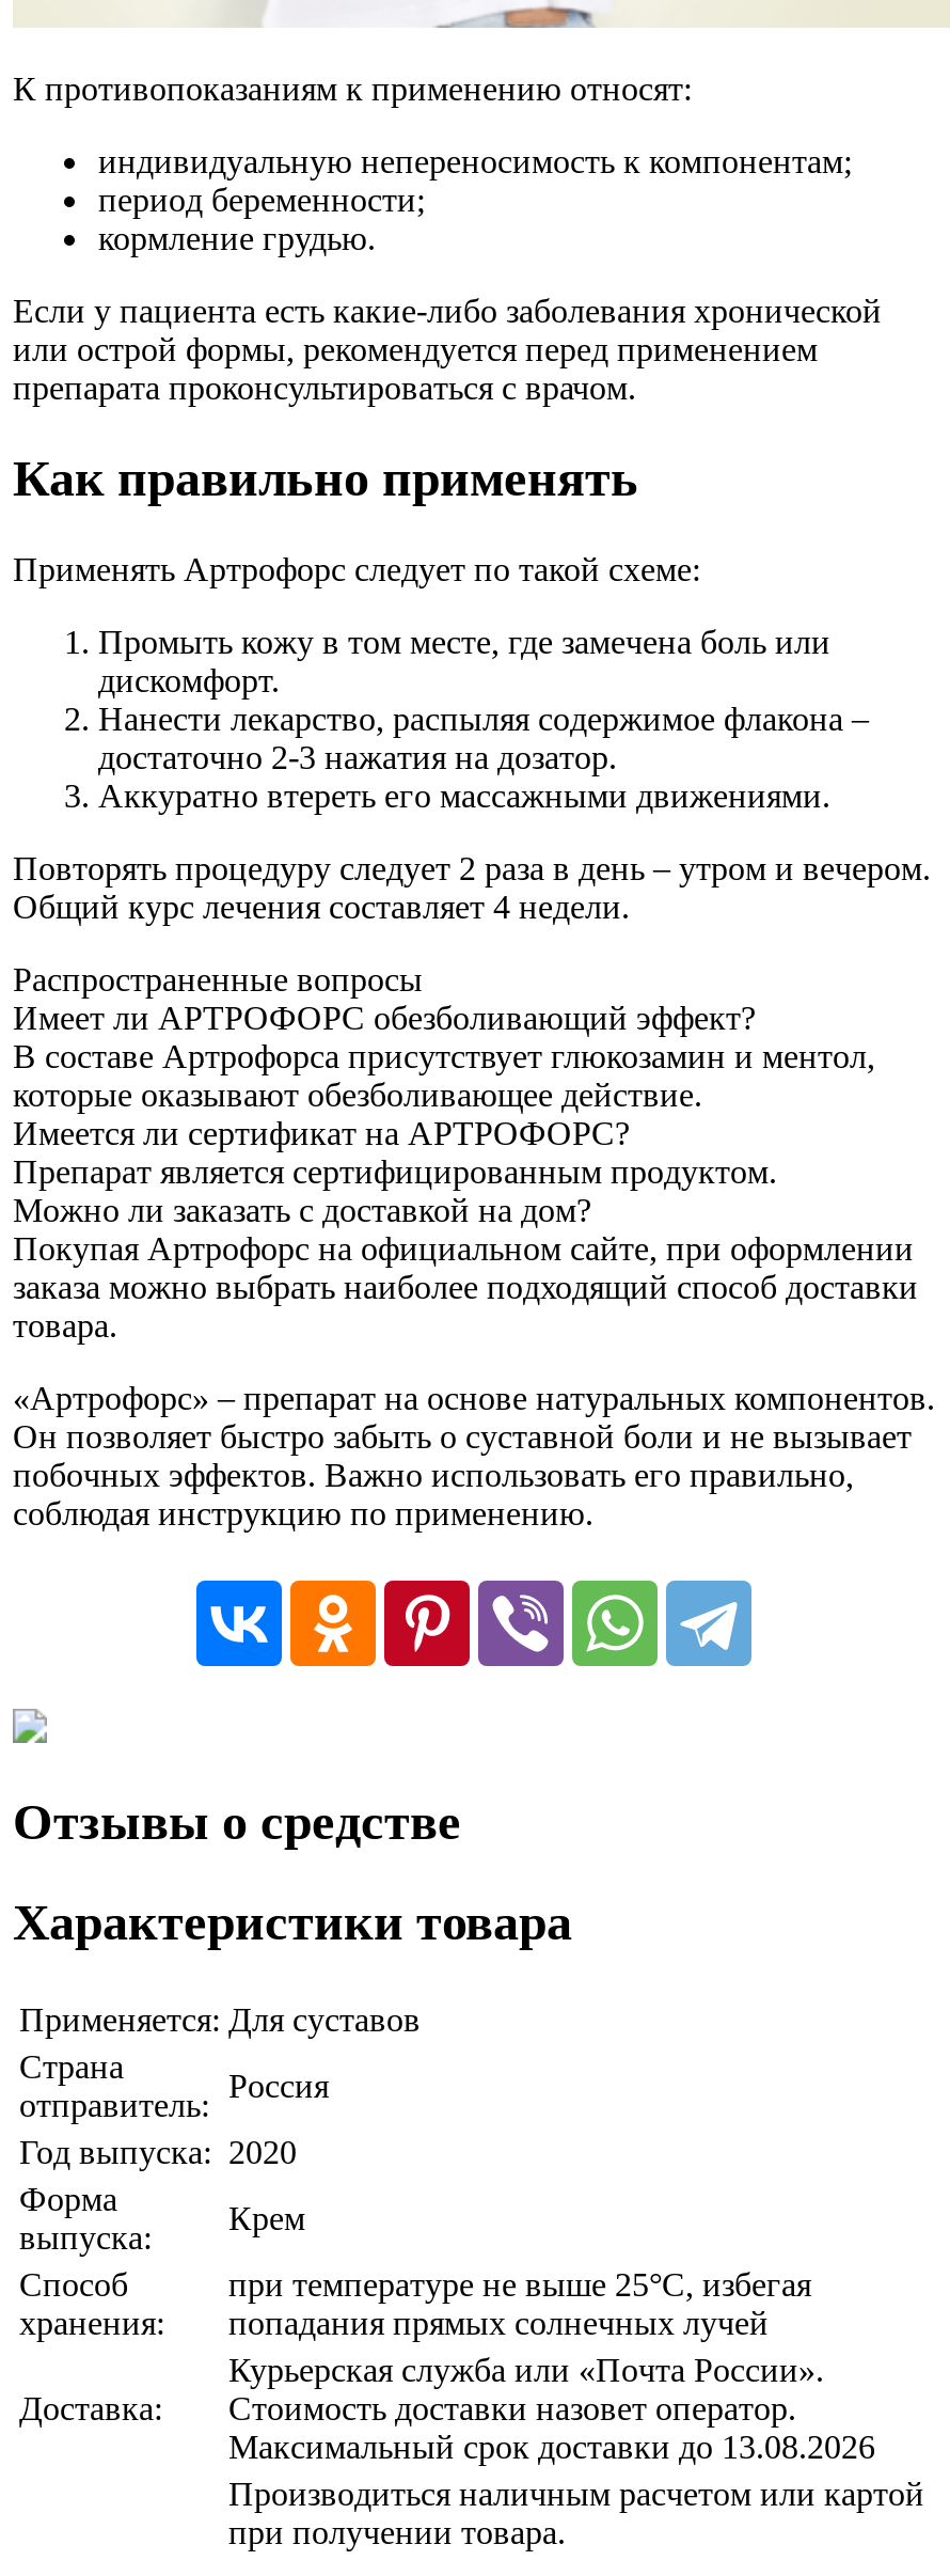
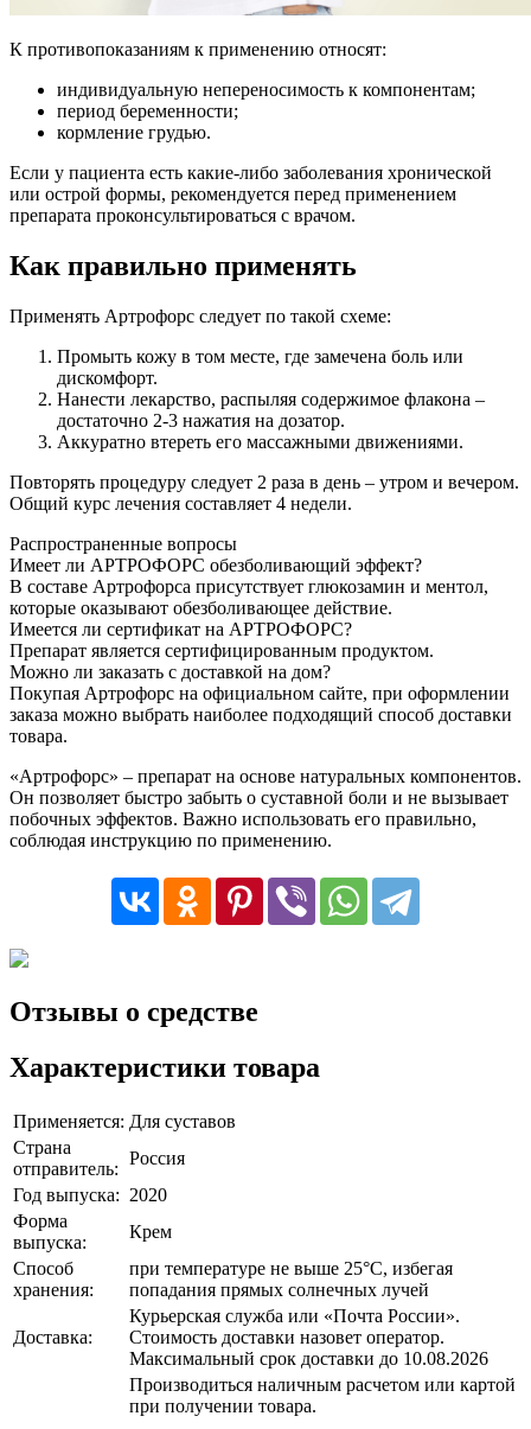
[228,2428,875,2465] Максимальный срок доставки до 13.08.2026 -> [129,1348,488,1368] Максимальный срок доставки до 10.08.2026

